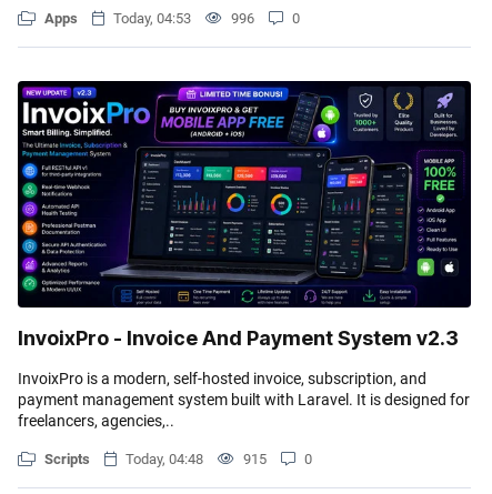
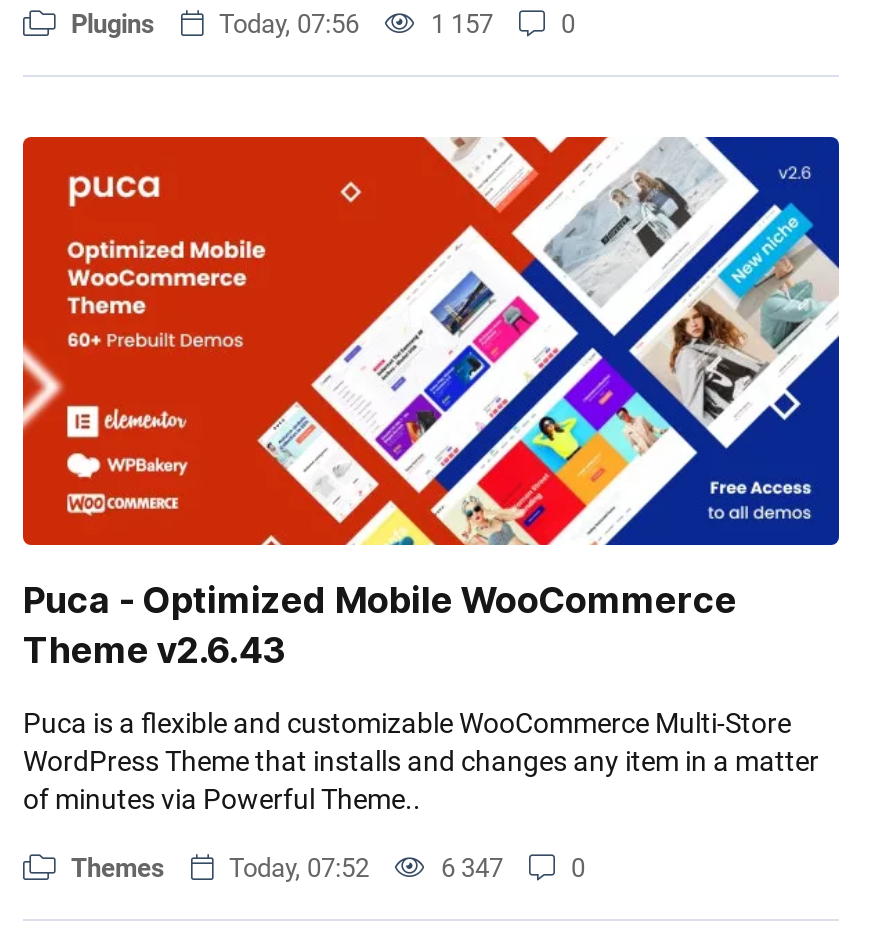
[44,10,254,27] Apps | Today, 04:53 | 996 -> [71,9,493,39] Plugins | Today, 07:56 | 1 157
[17,80,472,350] [image] | InvoixPro - Invoice And Payment System v2.3 -> [21,135,841,671] [image] | Puca - Optimized Mobile WooCommerce | Theme v2.6.43
[18,370,470,430] InvoixPro is a modern, self-hosted invoice, subscription, and | payment management system built with Laravel. It is designed for | freelancers, agencies,.. -> [23,707,819,815] Puca is a flexible and customizable WooCommerce Multi-Store | WordPress Theme that installs and changes any item in a matter | of minutes via Powerful Theme..
[44,451,267,467] Scripts | Today, 04:48 | 915 -> [71,853,503,883] Themes | Today, 07:52 | 6 347

